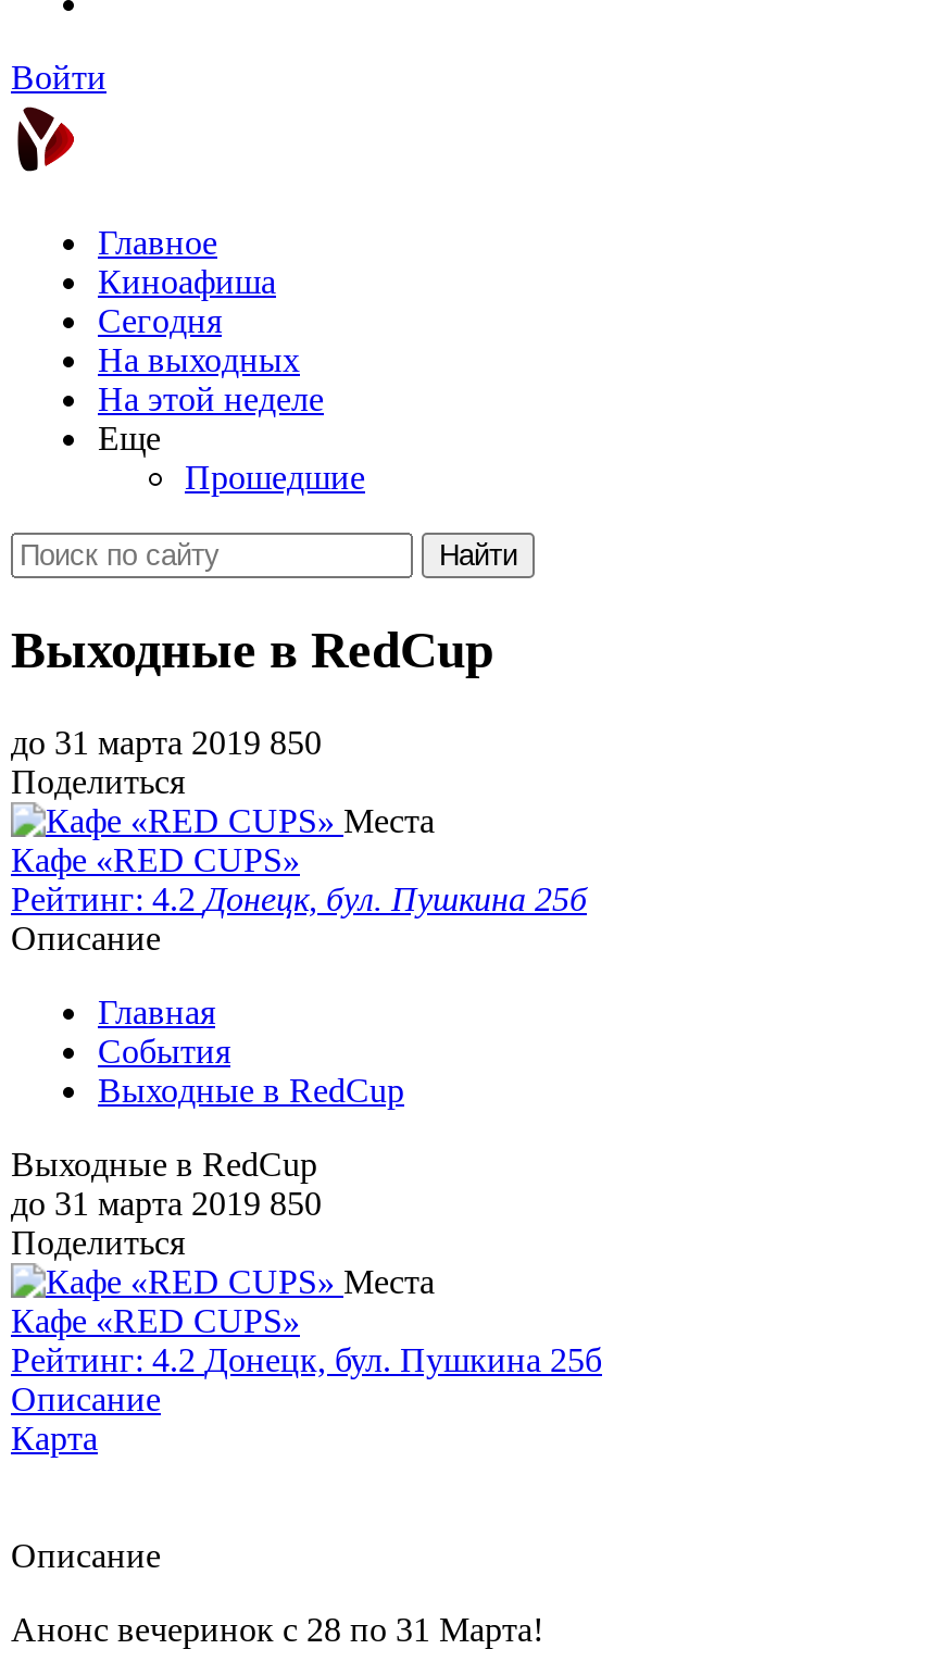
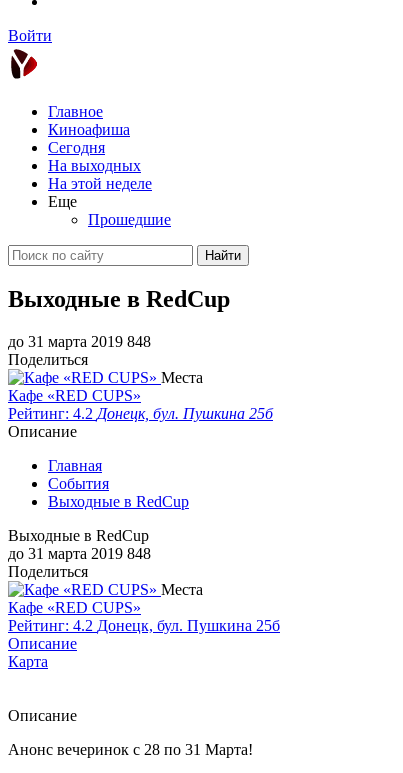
[11,723,322,760] до 31 марта 2019 850 -> [8,333,151,350] до 31 марта 2019 848
[11,1184,322,1221] до 31 марта 2019 850 -> [8,545,151,562] до 31 марта 2019 848

